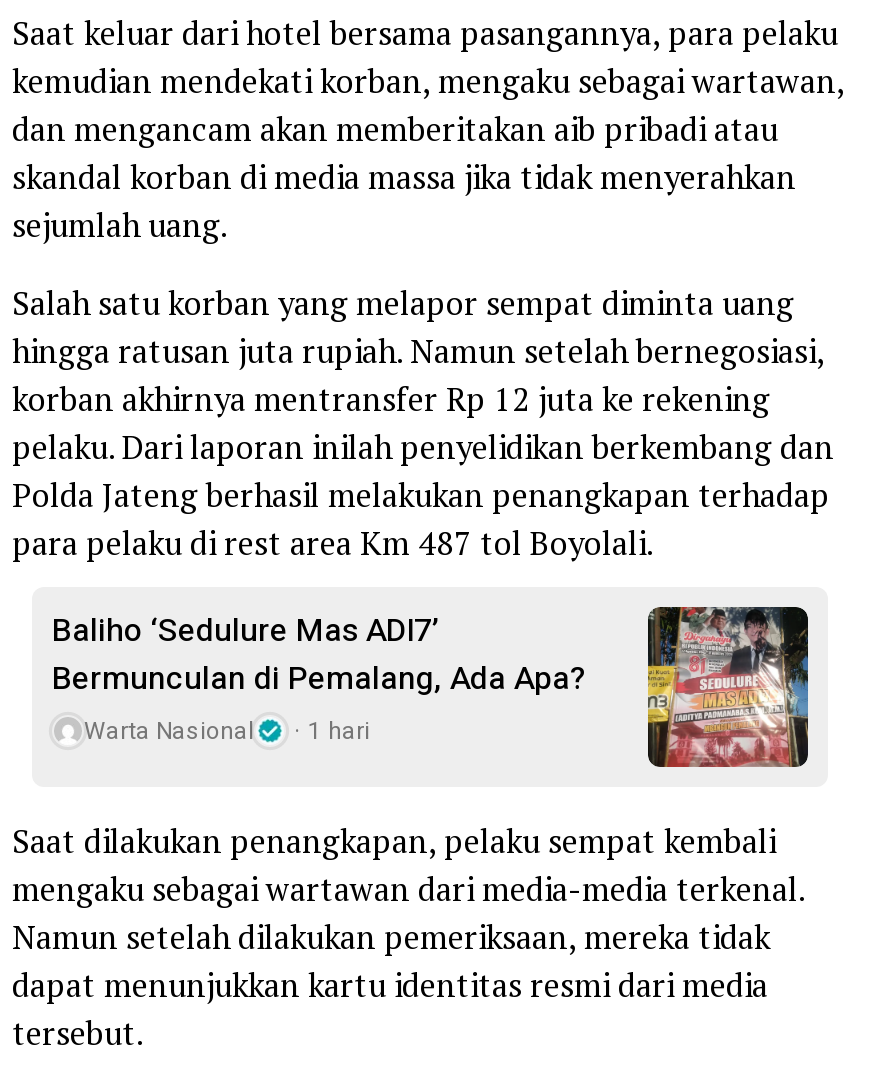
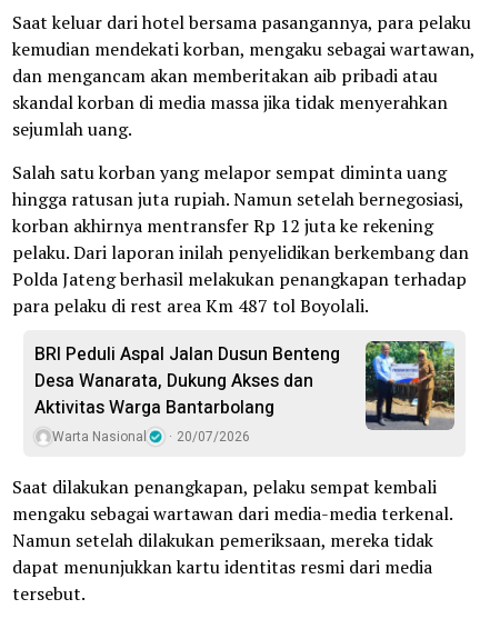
[52,605,810,769] [image] | Baliho ‘Sedulure Mas ADI7’ | Bermunculan di Pemalang, Ada Apa? -> [34,340,456,446] [image] | BRI Peduli Aspal Jalan Dusun Benteng | Desa Wanarata, Dukung Akses dan | Aktivitas Warga Bantarbolang
[84,713,370,749] Warta Nasional 1 hari -> [52,427,250,447] Warta Nasional 20/07/2026

